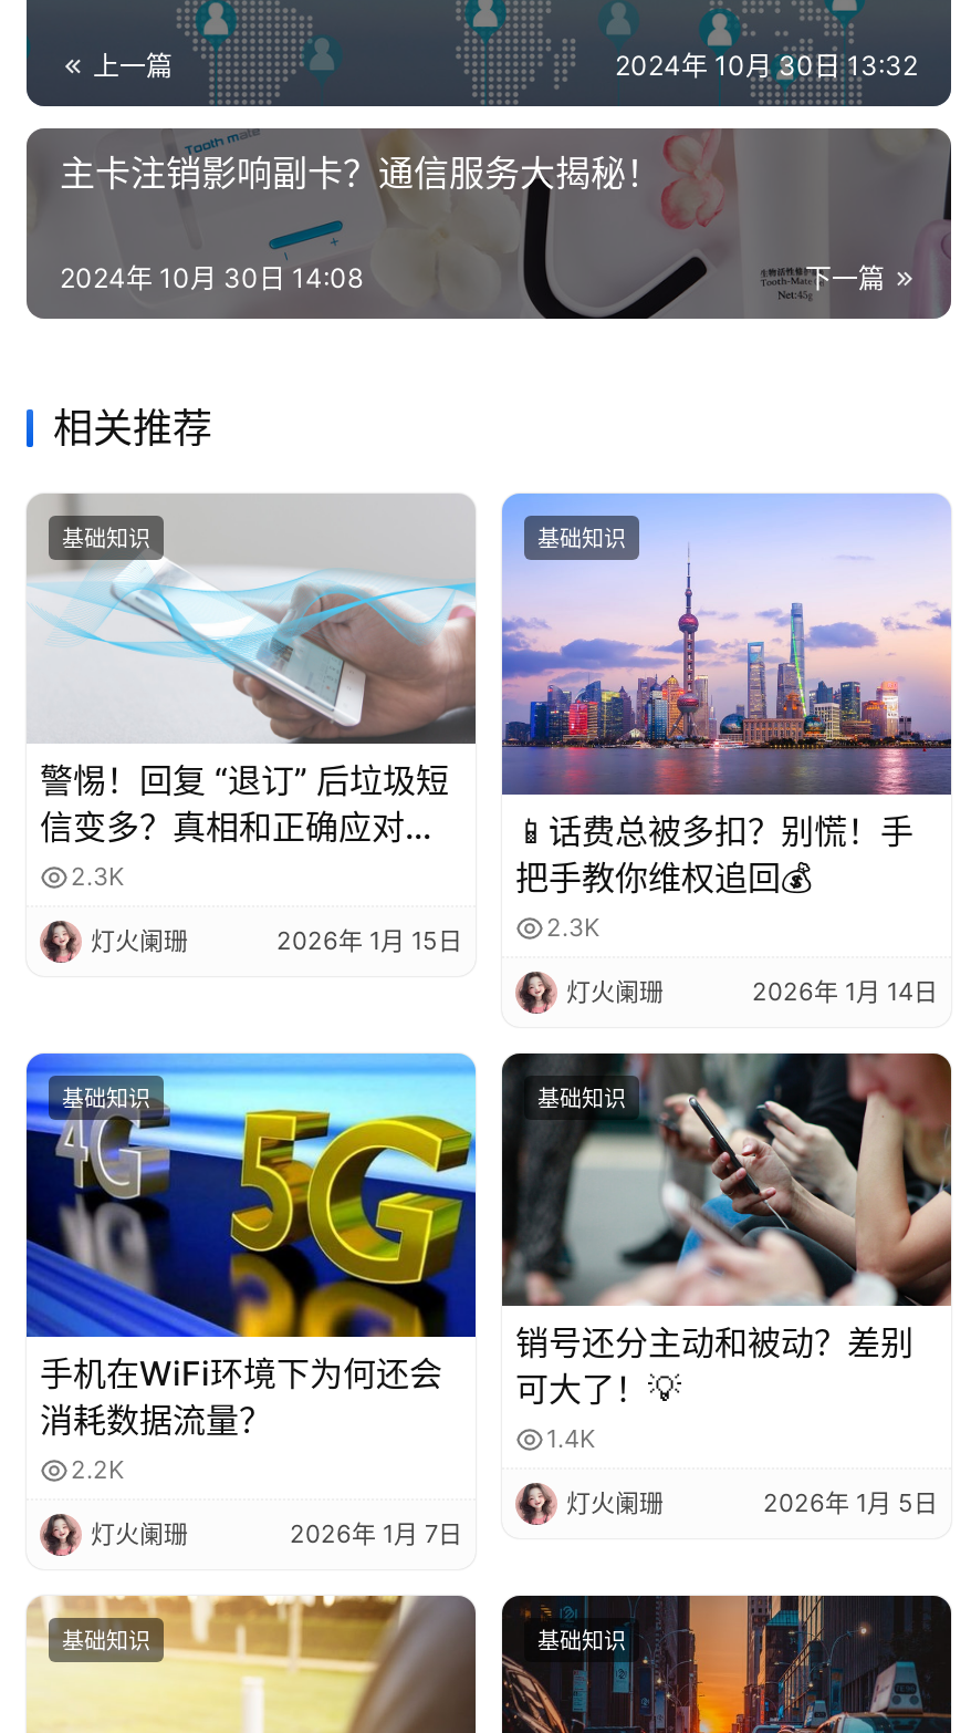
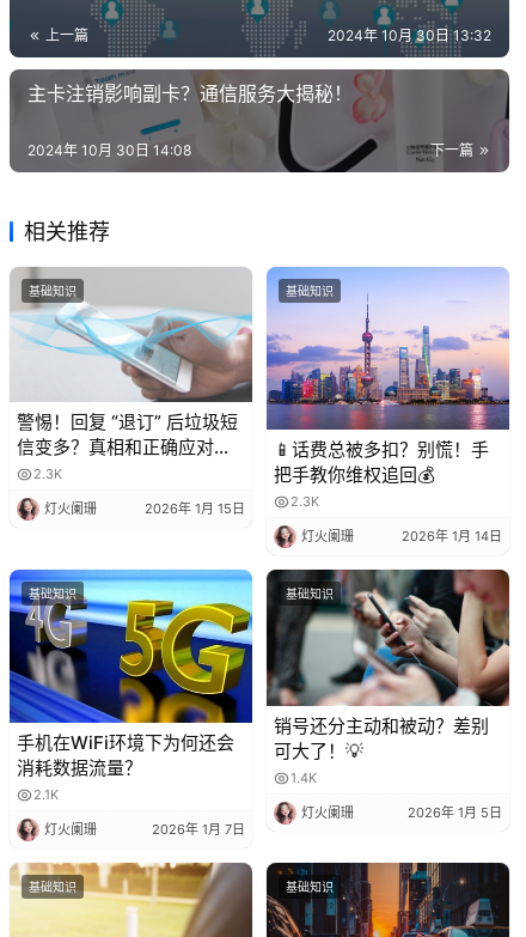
[71,1454,124,1485] 2.2K -> [33,786,59,803] 2.1K

